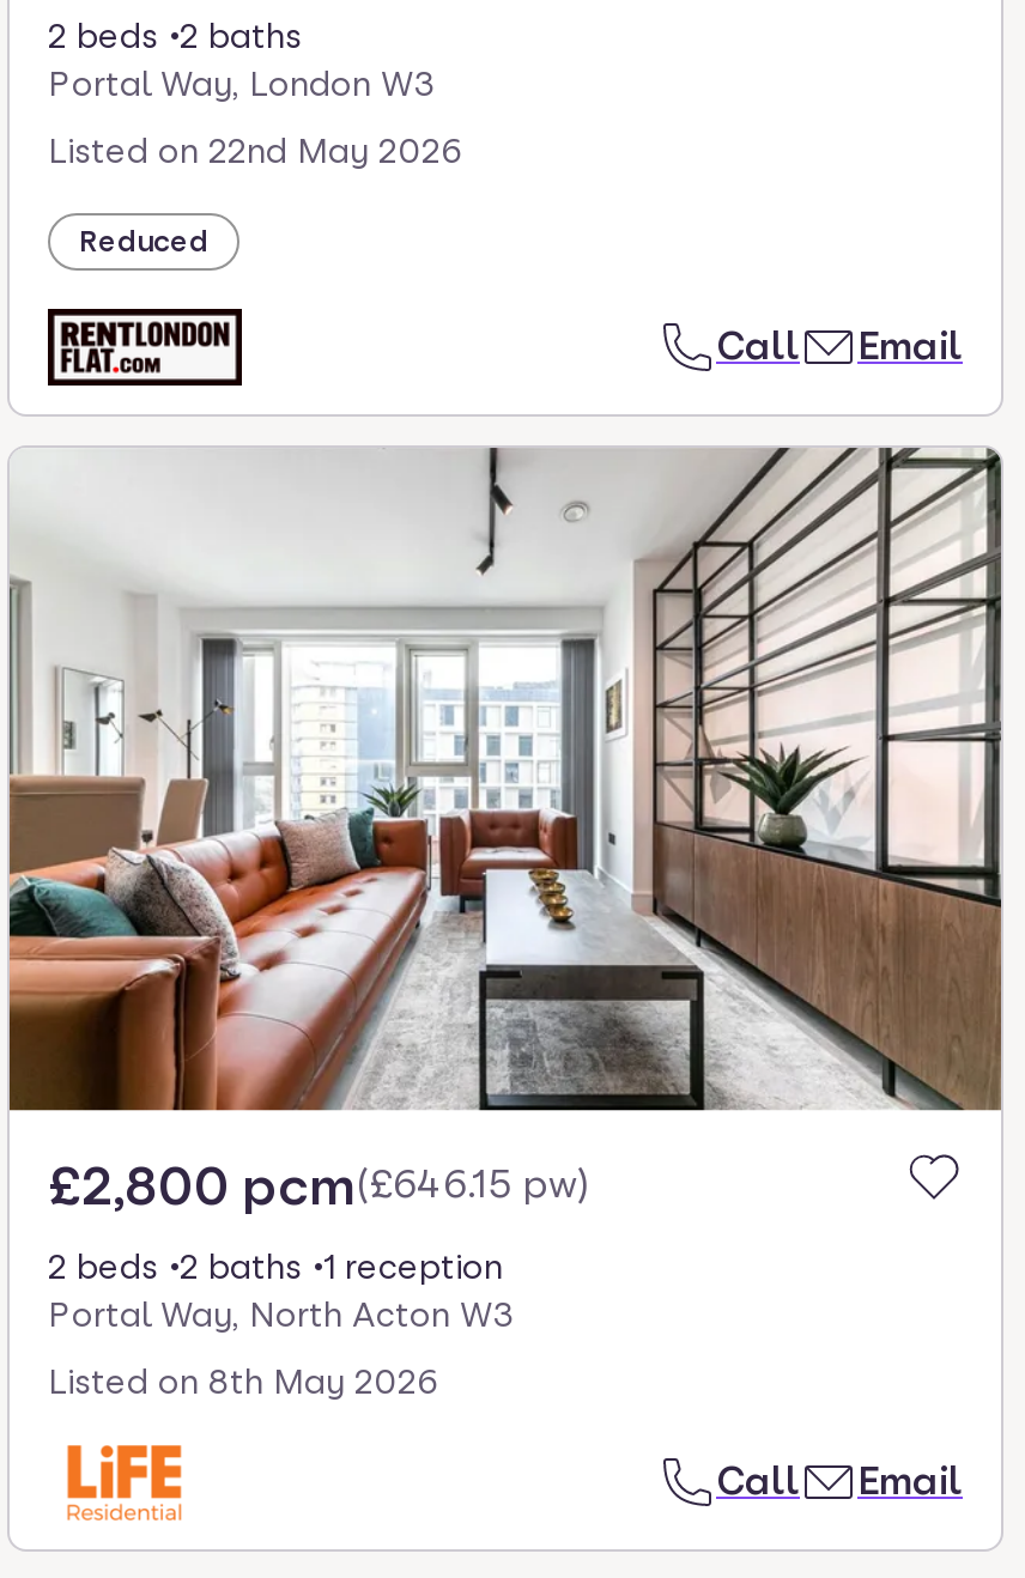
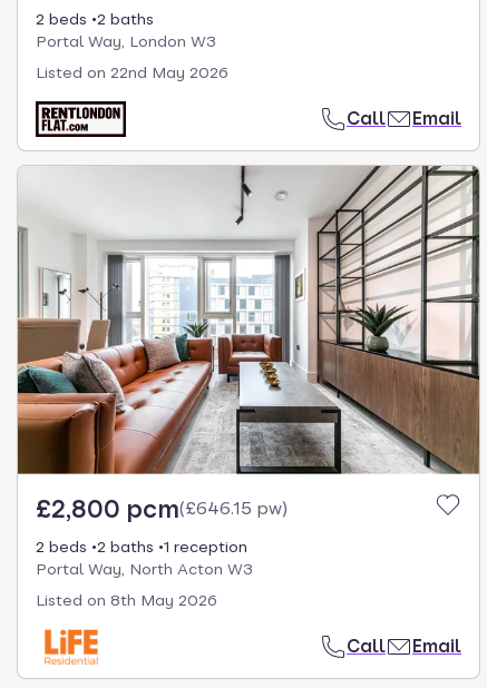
[79,225,208,258] Reduced -> none

